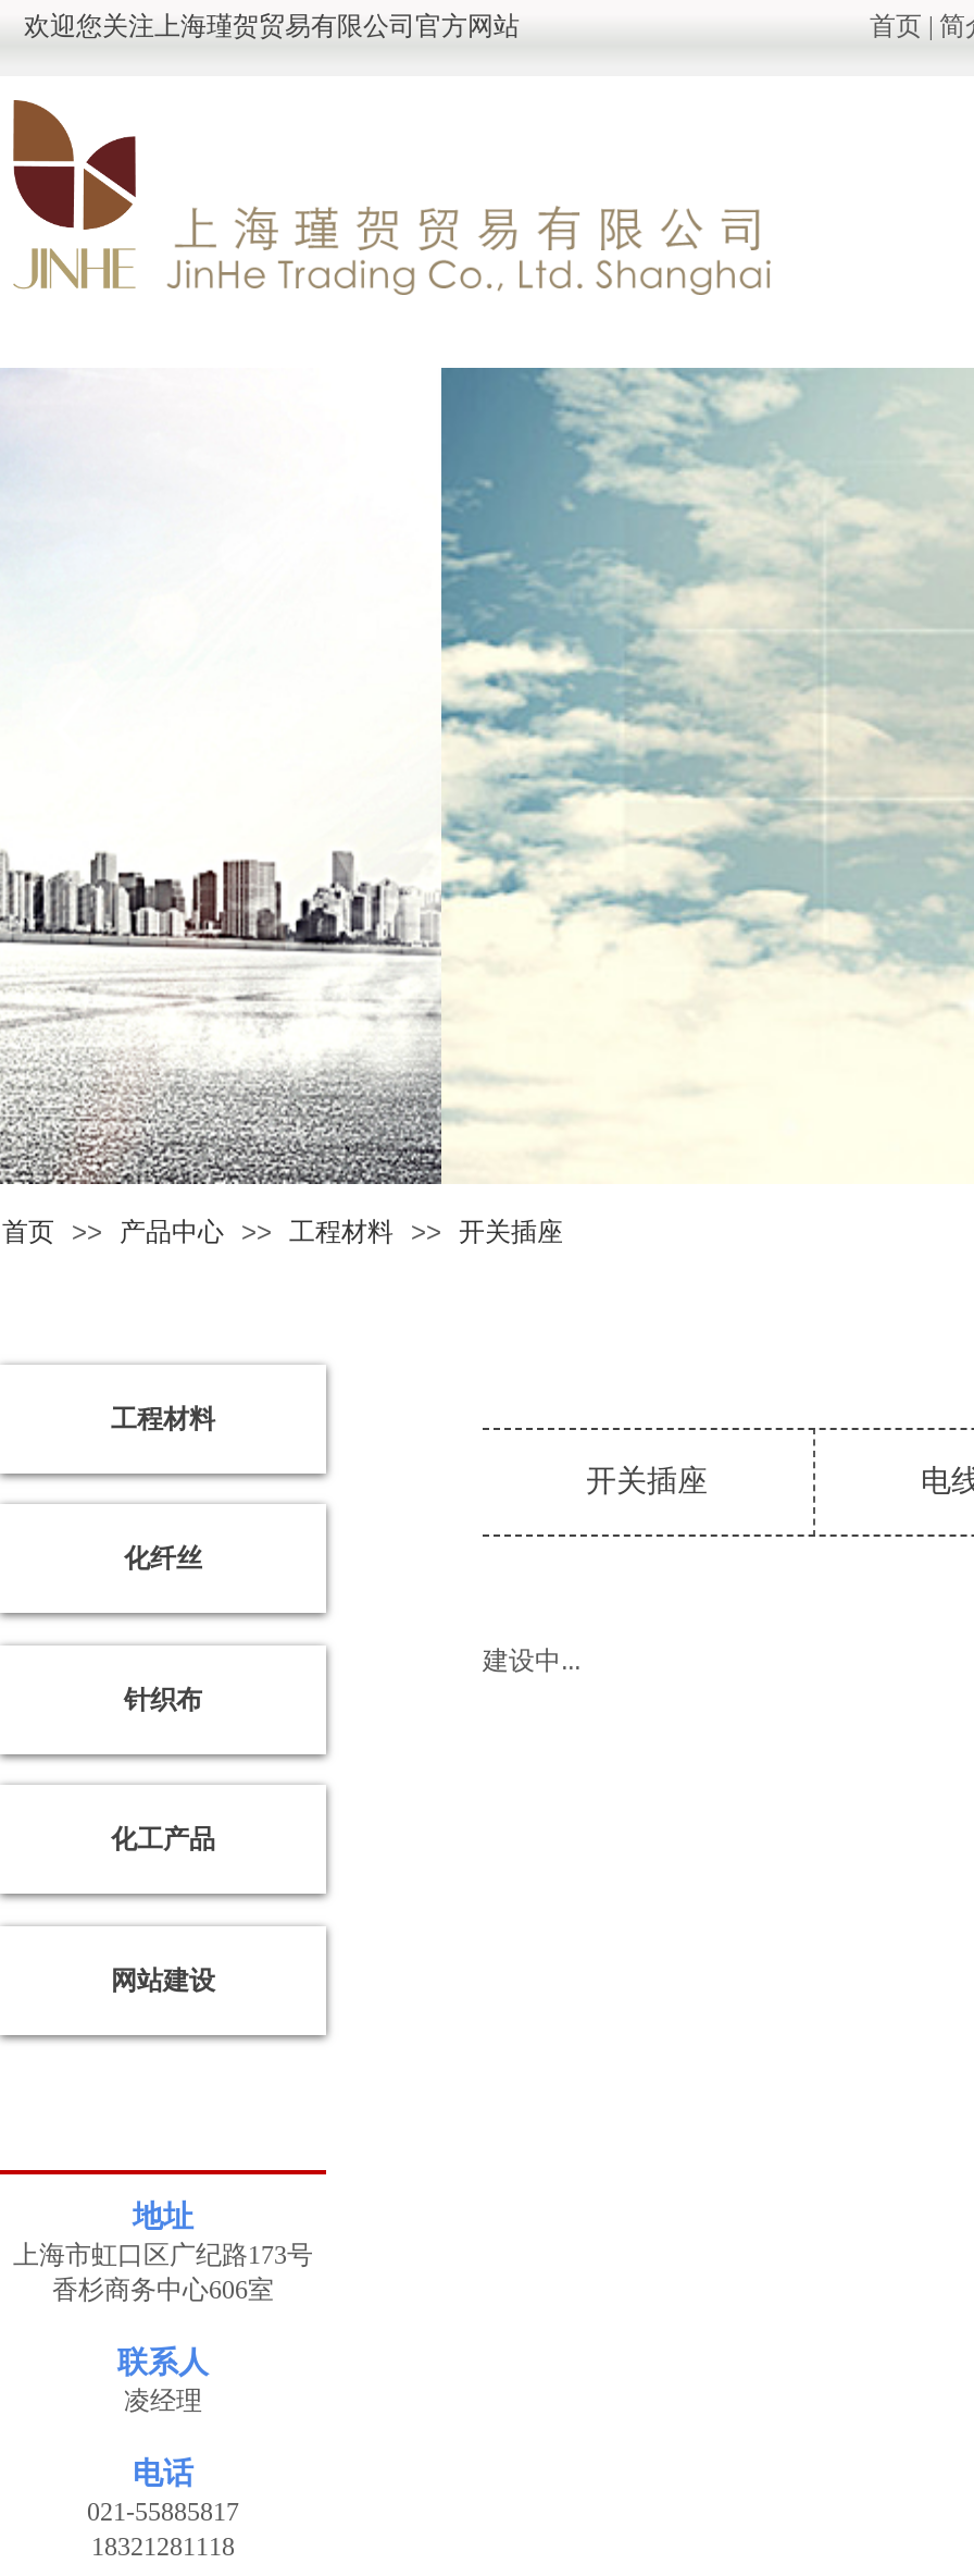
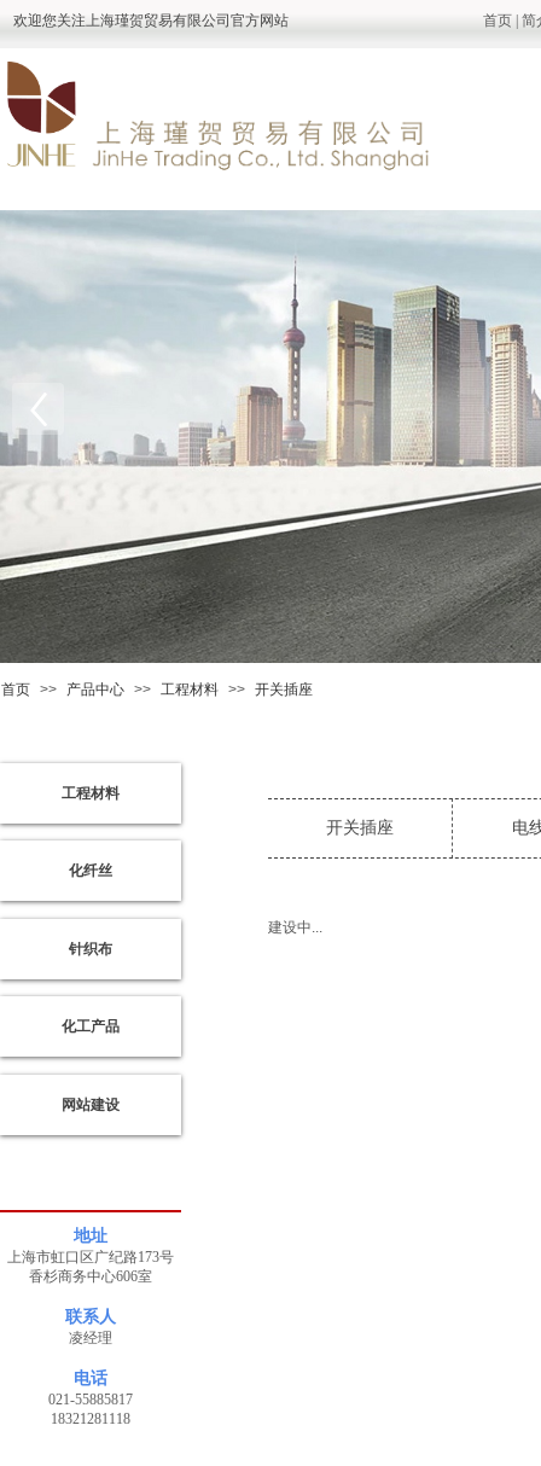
[7,368,967,1186] [image] -> [4,210,537,664] [image]

